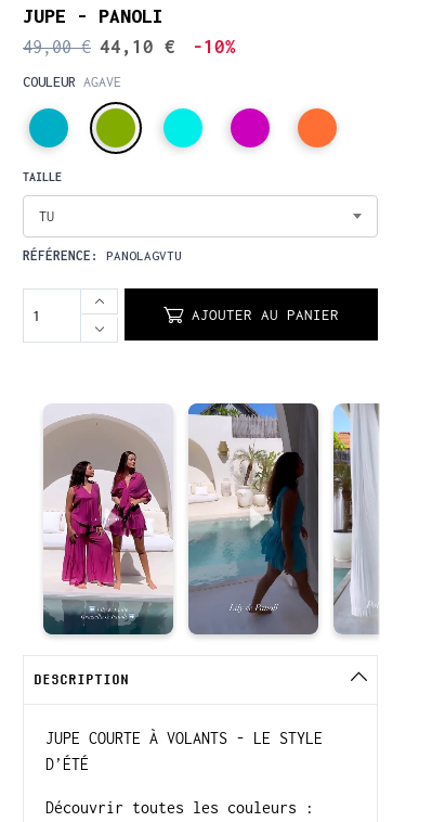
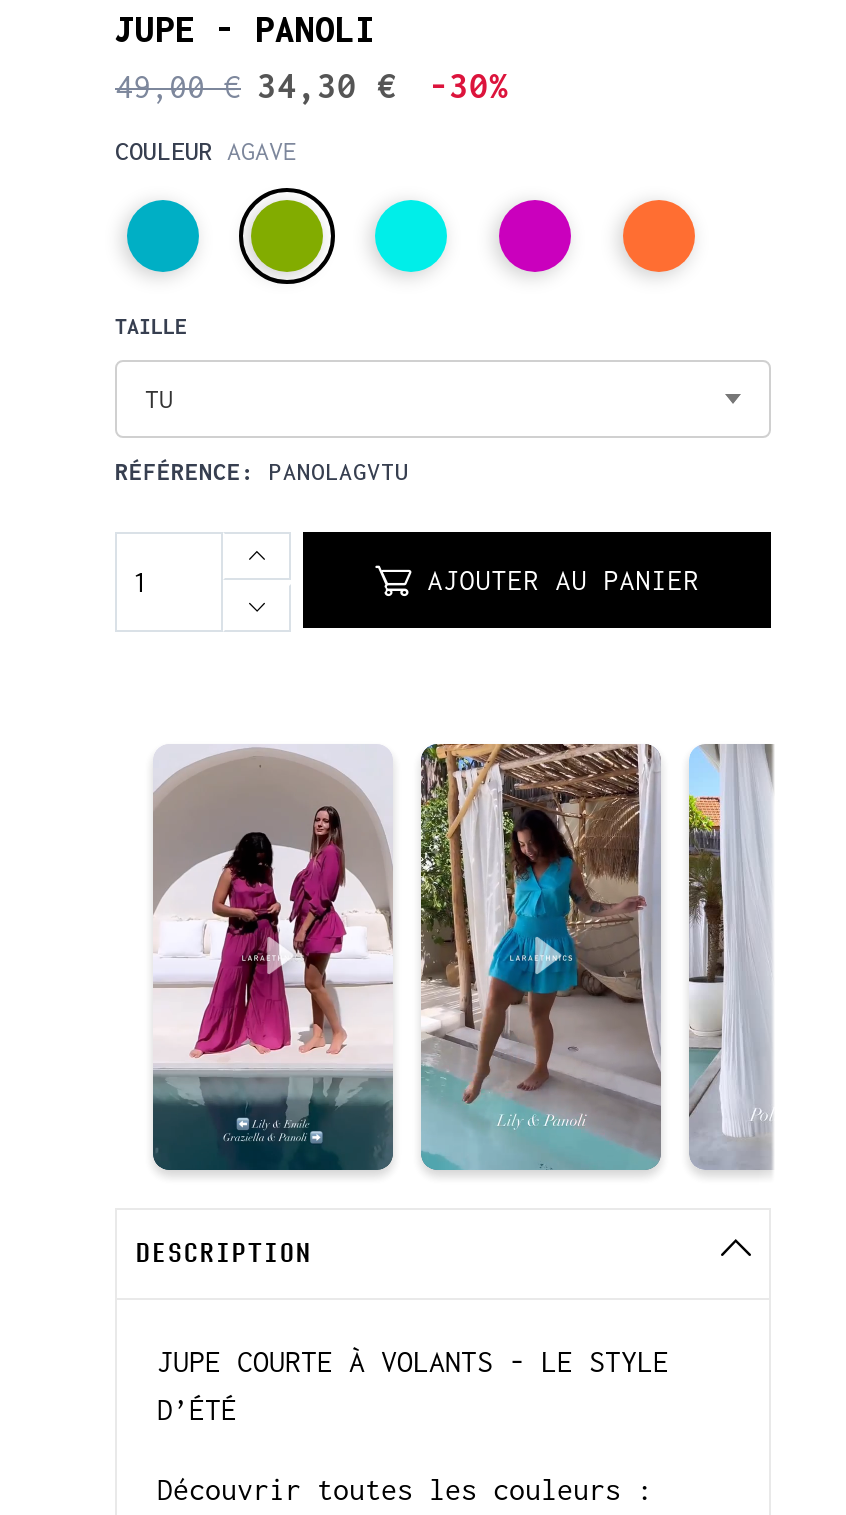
[23,36,175,57] 49,00 € 44,10 € -> [115,66,397,106] 49,00 € 34,30 €
[193,36,236,57] -10% -> [429,66,509,106] -30%
[43,407,173,628] [image] -> [151,748,395,1156] [image]
[187,402,318,634] [image] -> [419,742,661,1170] [image]

